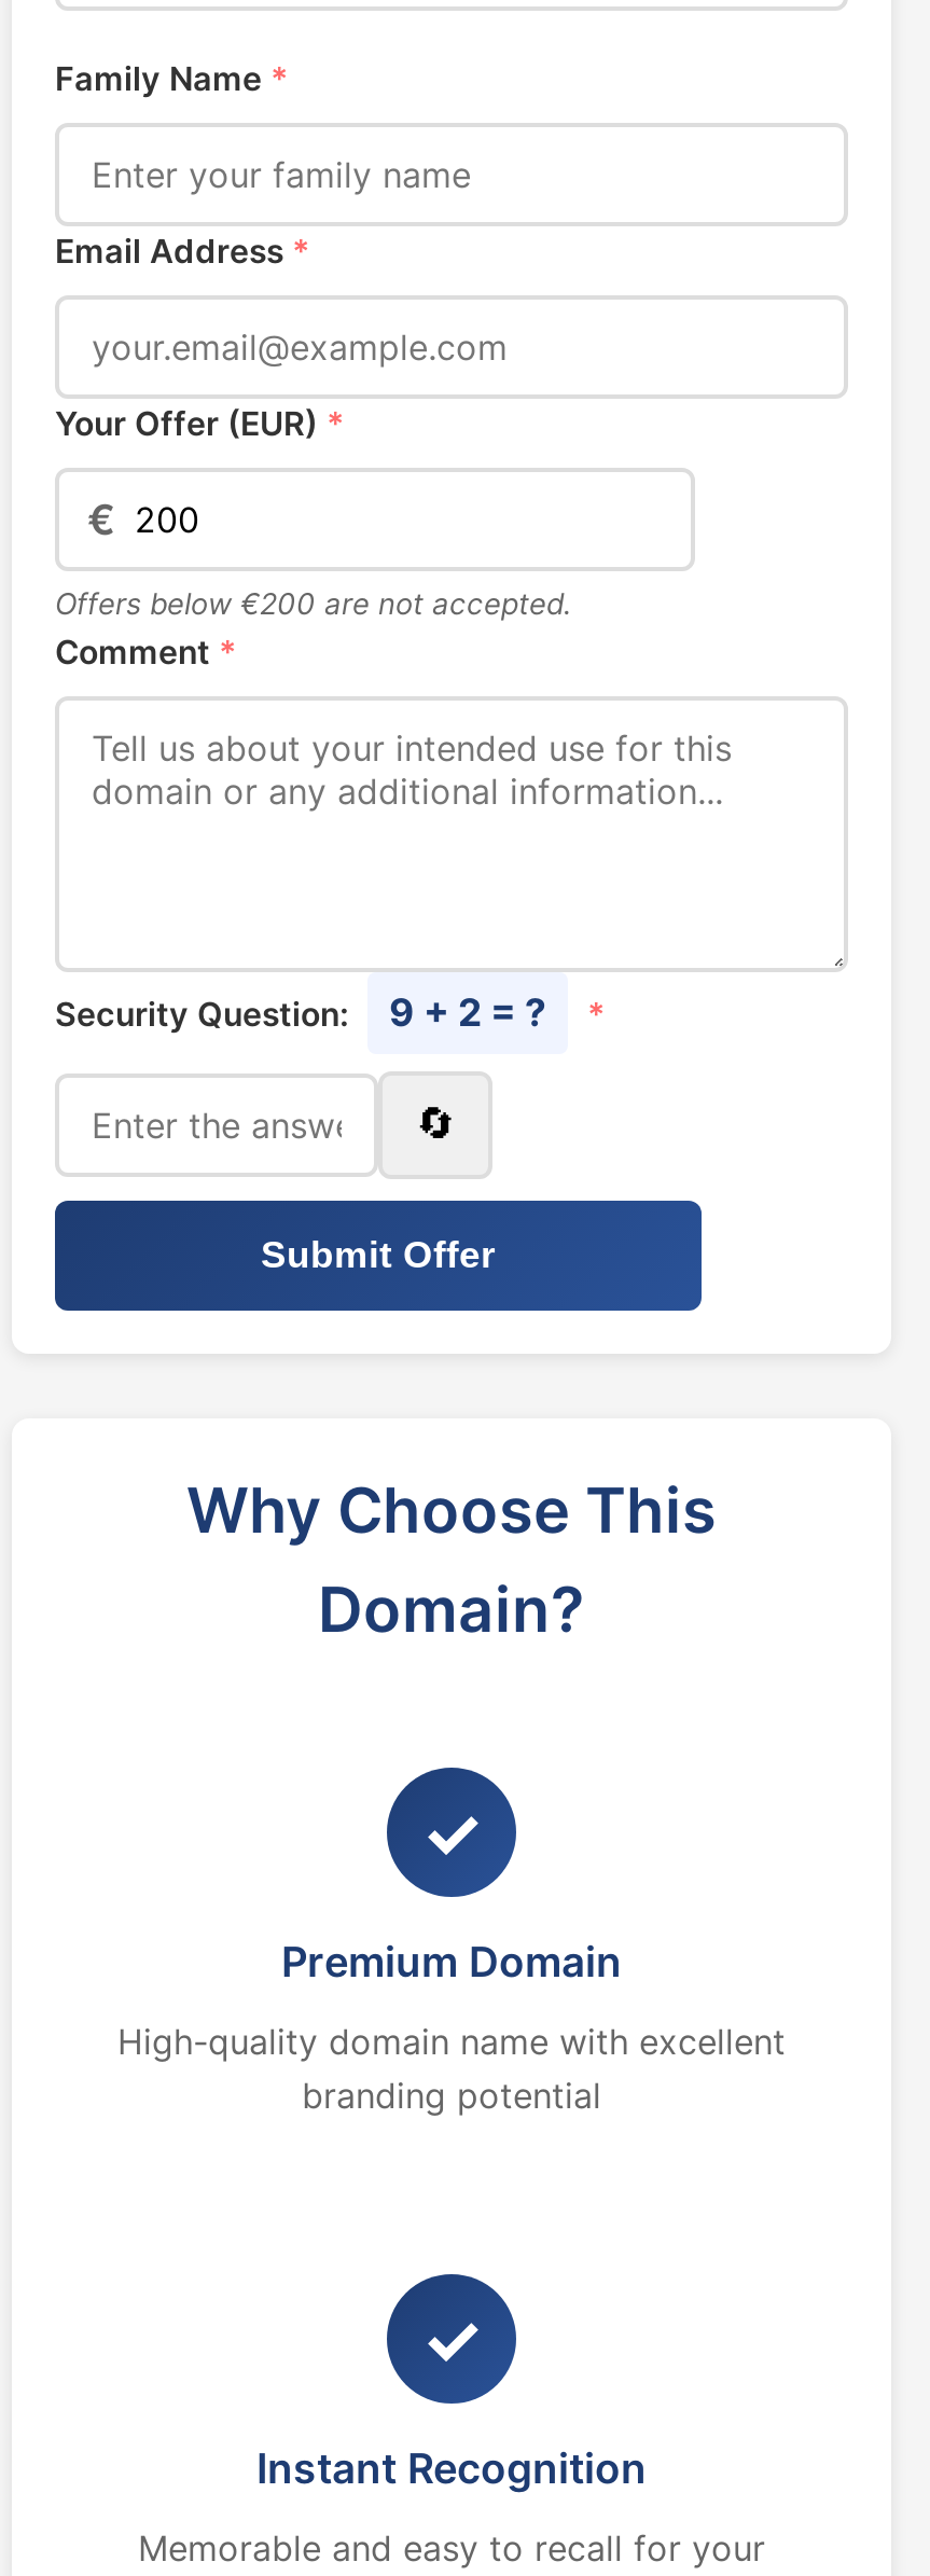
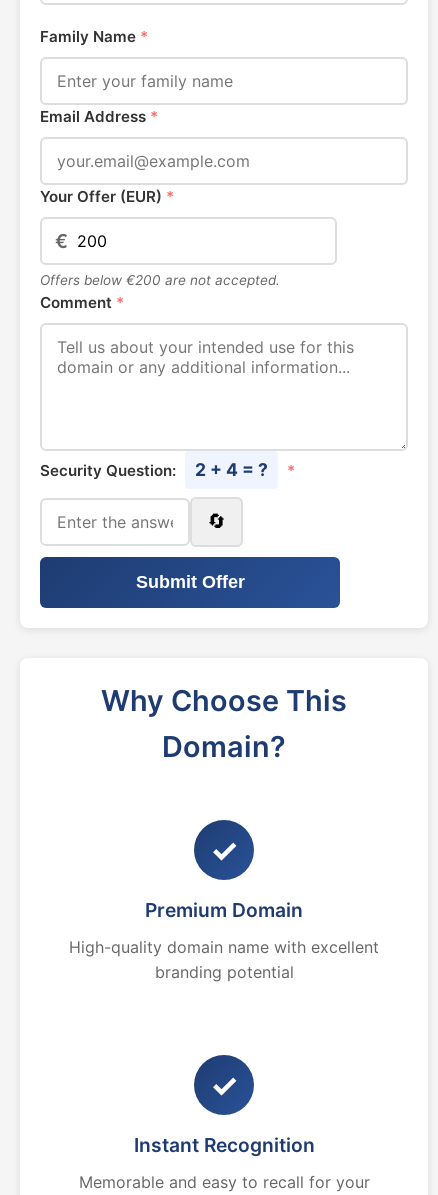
[389,989,546,1035] 9 + 2 = ? -> [195,459,268,480] 2 + 4 = ?

